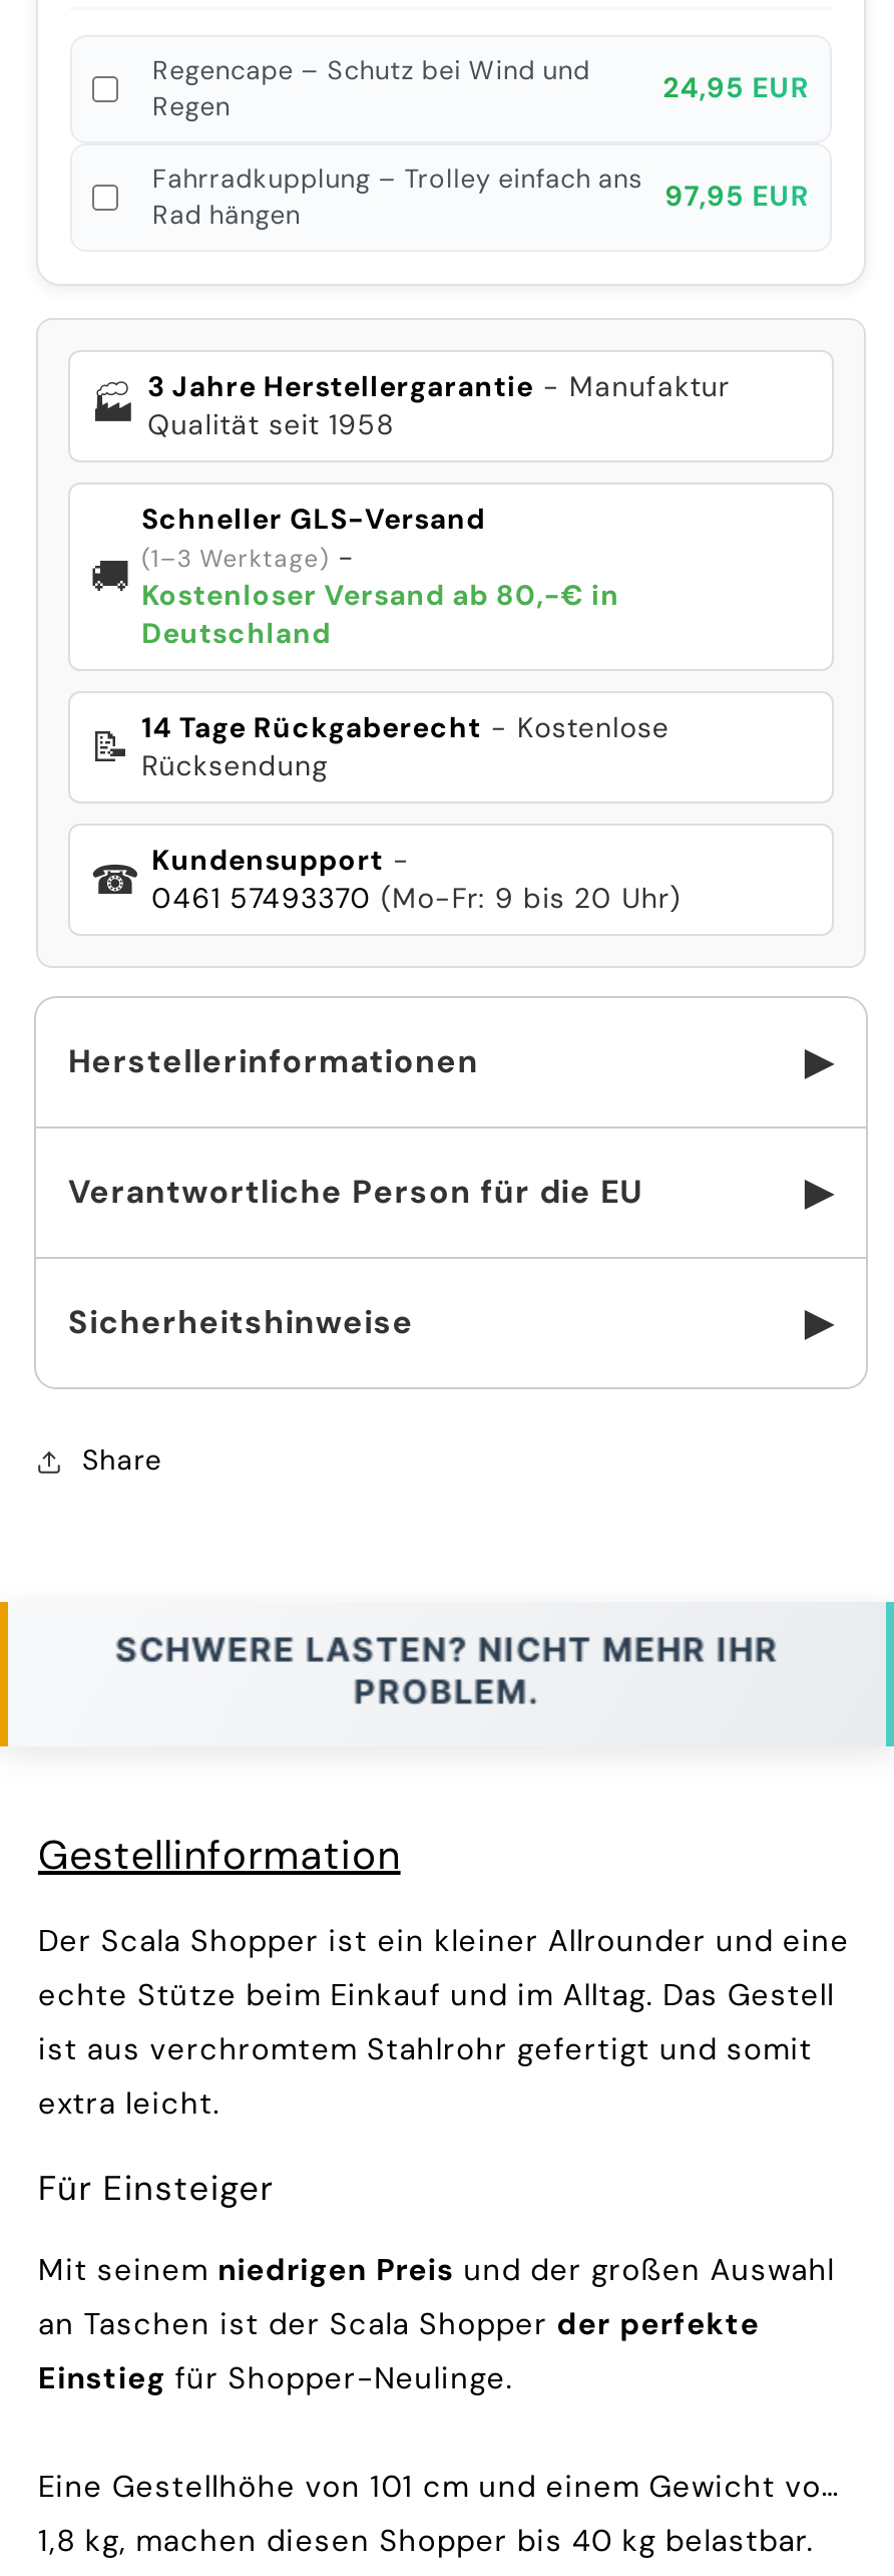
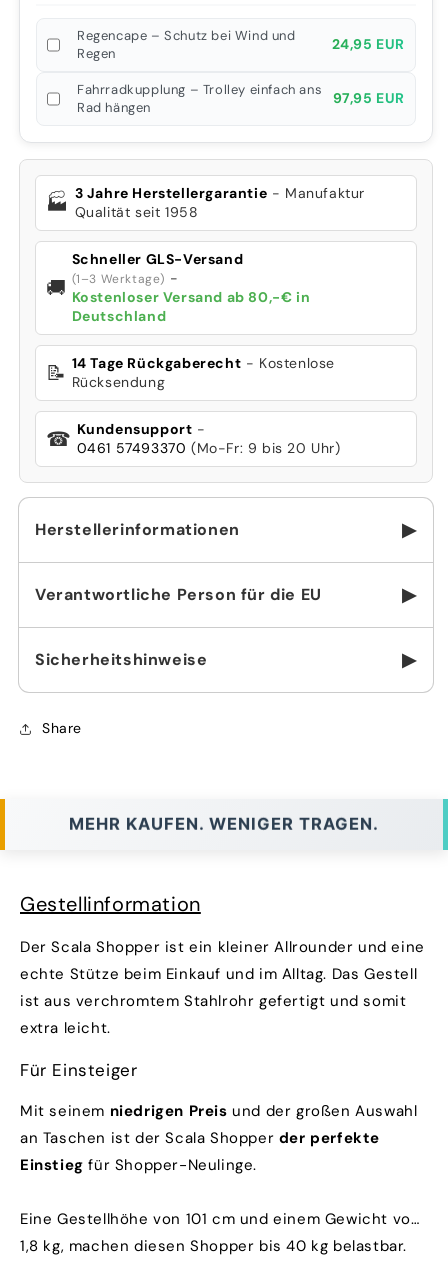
[115,1630,779,1713] SCHWERE LASTEN? NICHT MEHR IHR | PROBLEM. -> [69,813,379,833] MEHR KAUFEN. WENIGER TRAGEN.

